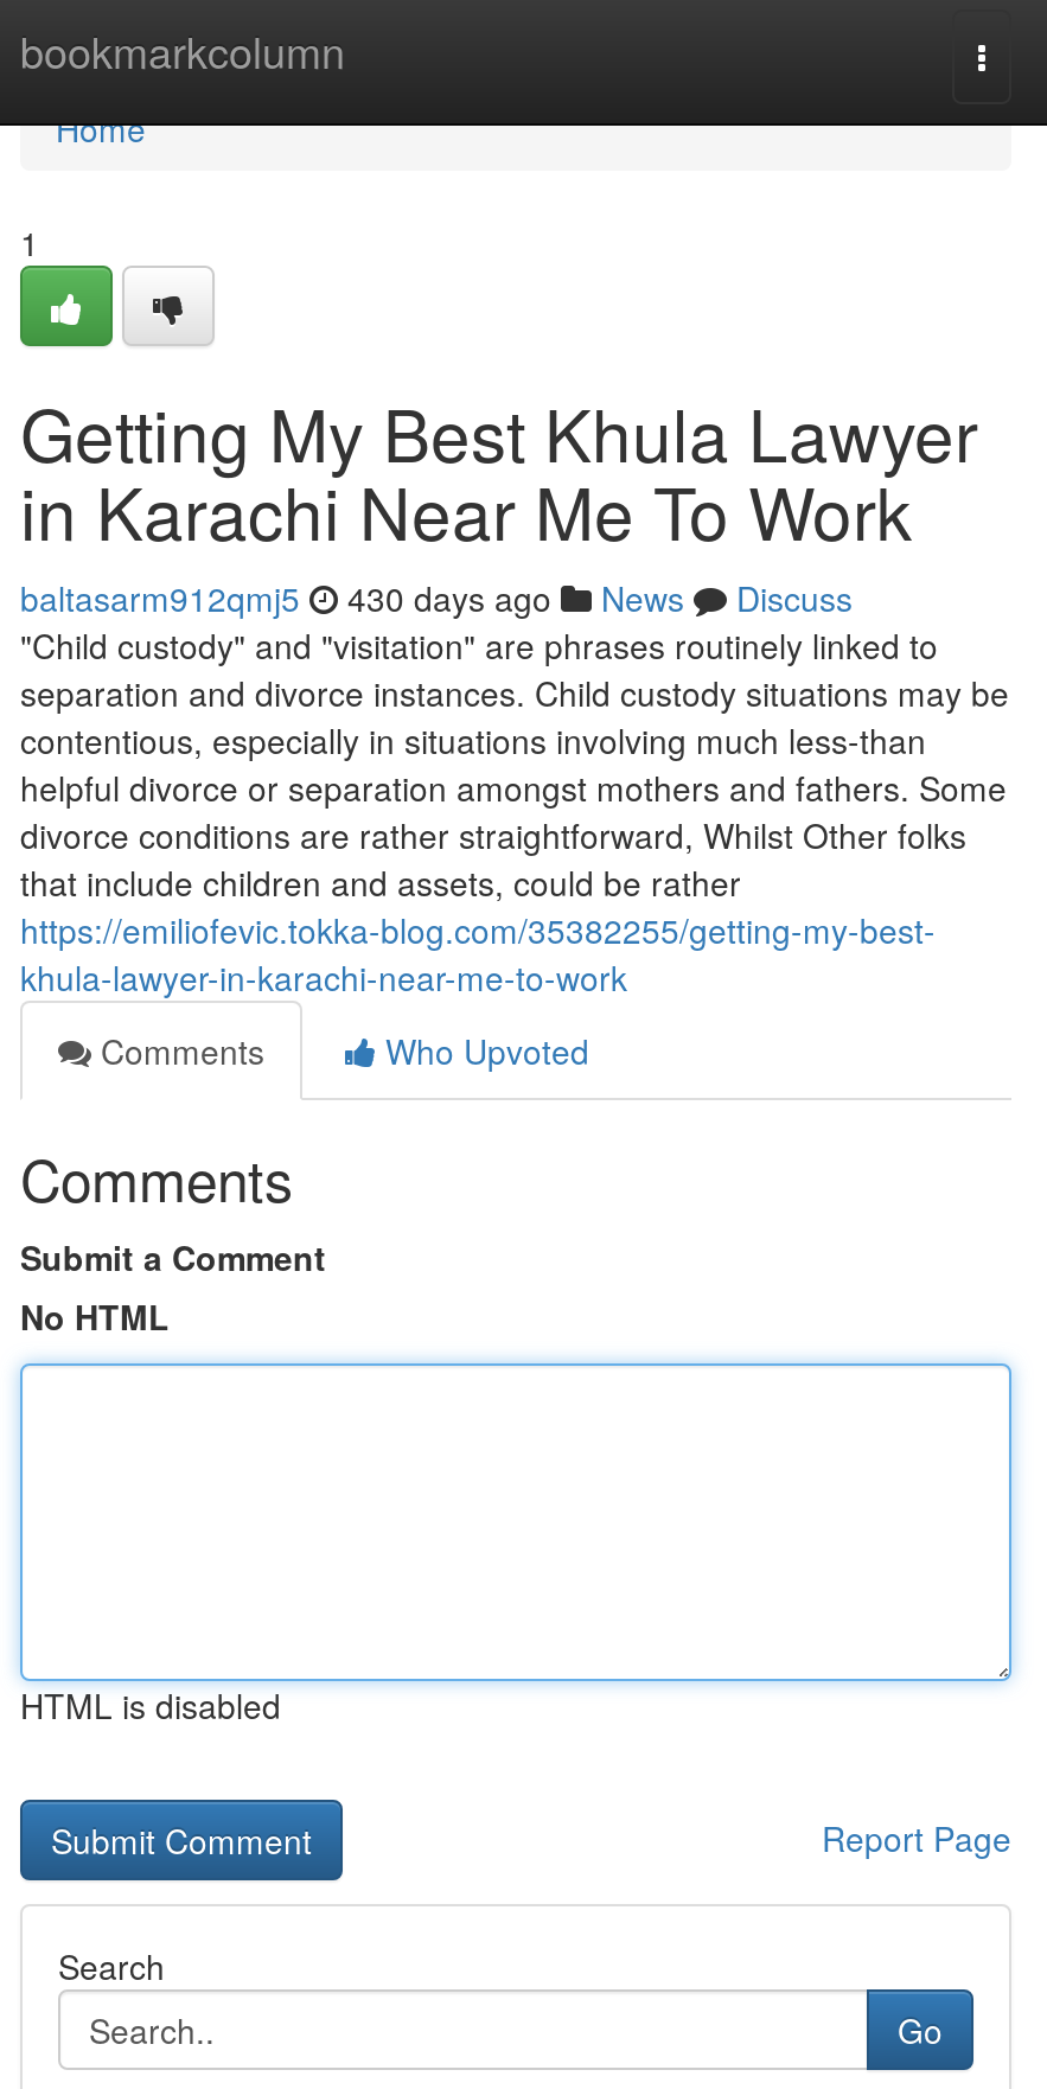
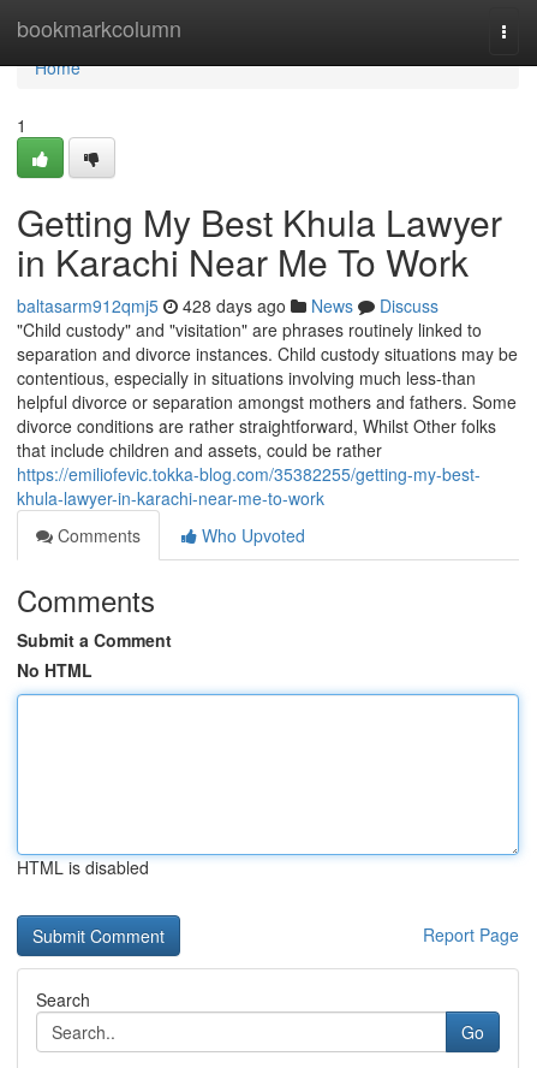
[20,574,853,621] baltasarm912qmj5 430 days ago News Discuss -> [17,293,438,318] baltasarm912qmj5 428 days ago News Discuss

